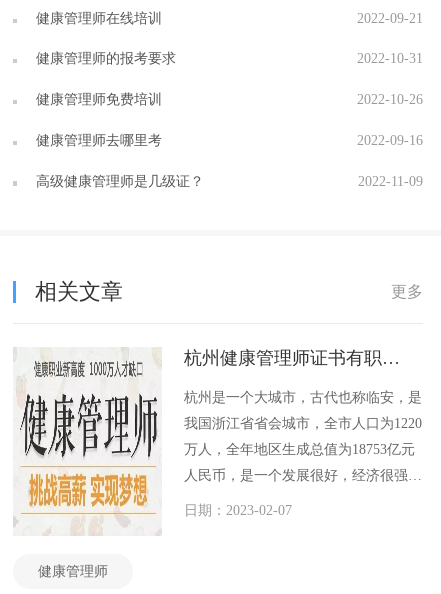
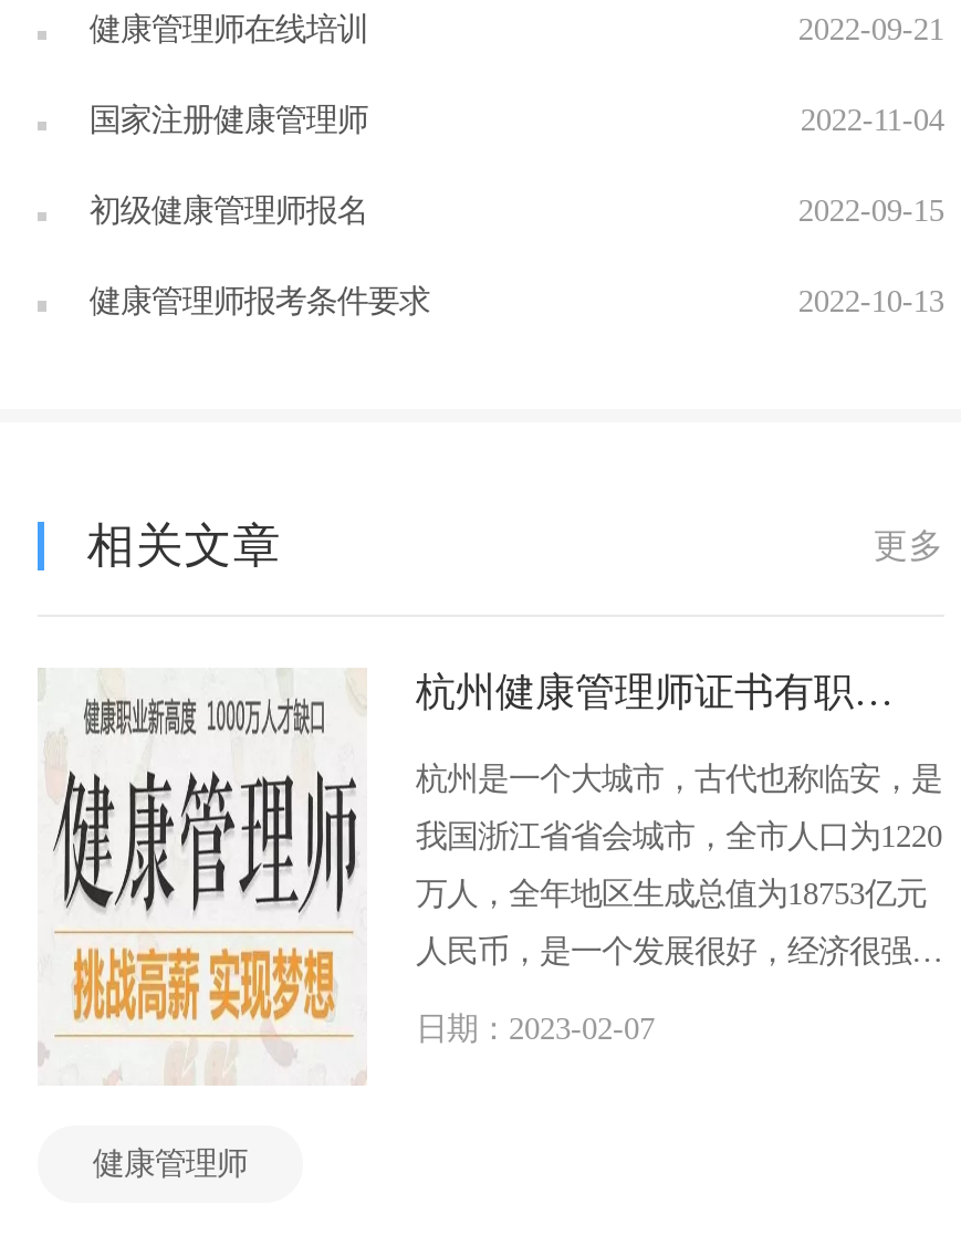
[32,50,423,188] 健康管理师的报考要求 | 2022-10-31 | 健康管理师免费培训 | 2022-10-26 | 健康管理师去哪里考 | 2022-09-16 | 高级健康管理师是几级证？ | 2022-11-09 -> [80,101,944,317] 国家注册健康管理师 | 2022-11-04 | 初级健康管理师报名 | 2022-09-15 | 健康管理师报考条件要求 | 2022-10-13

